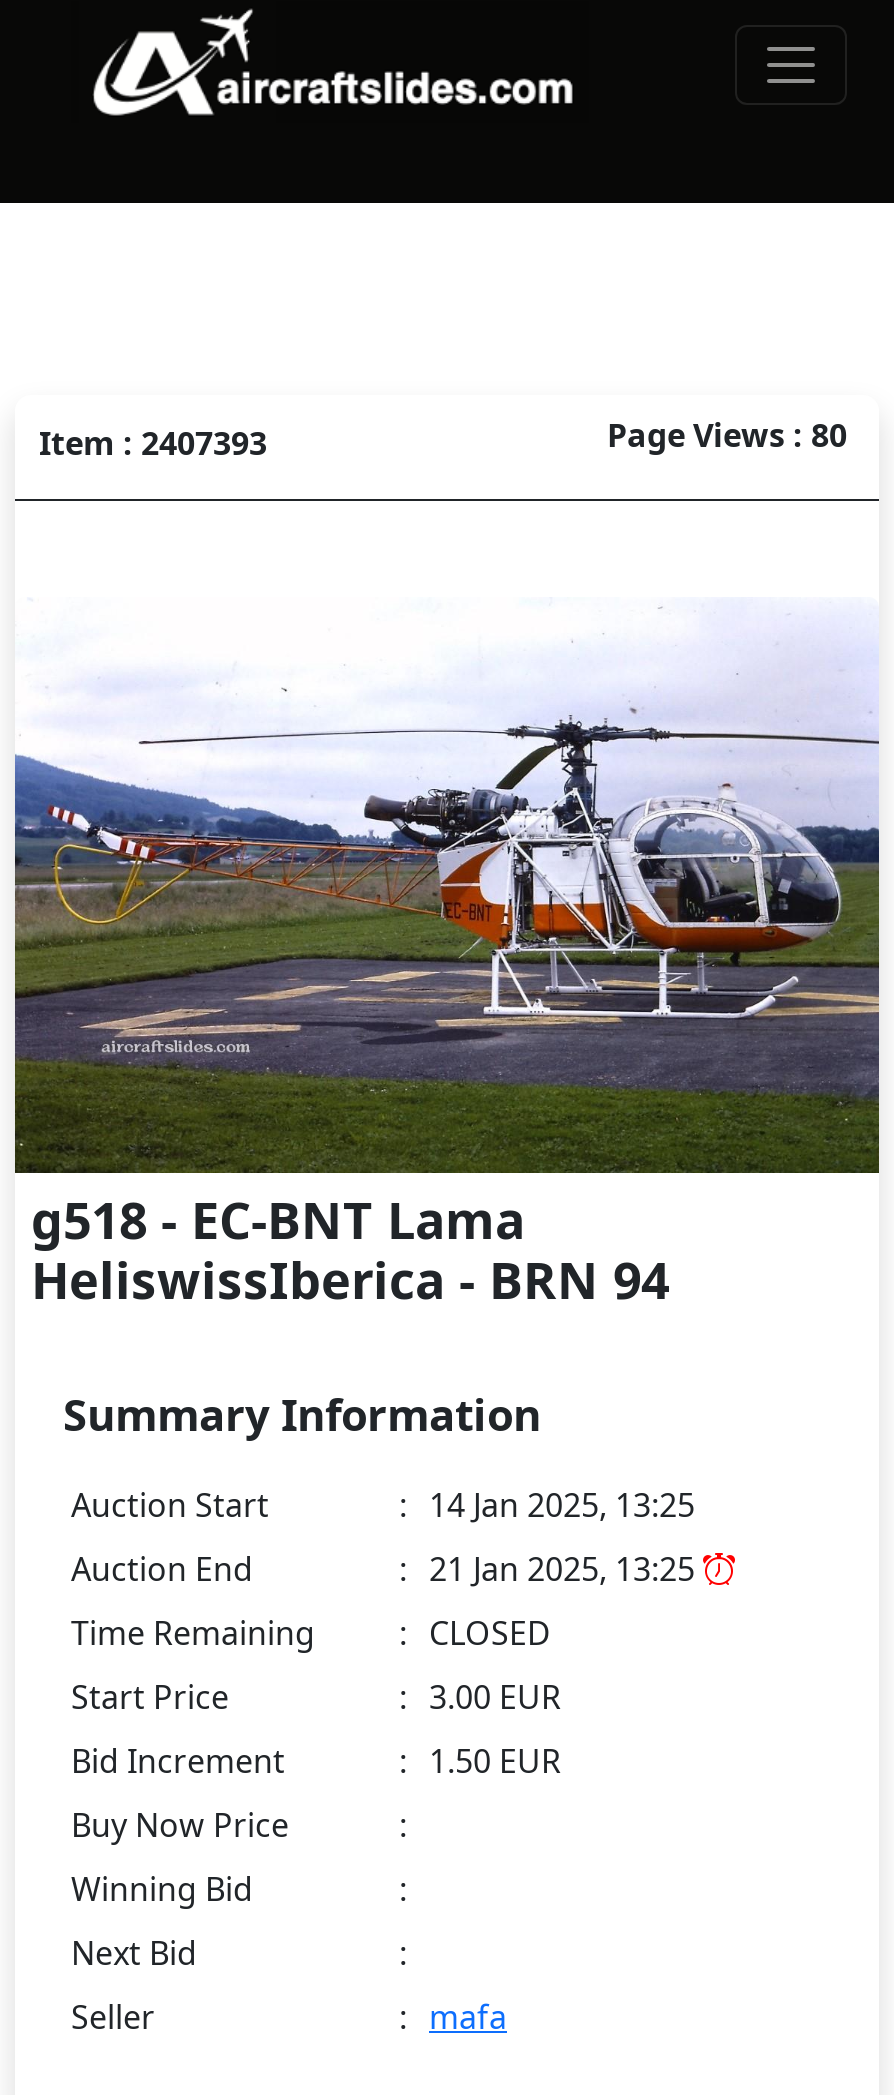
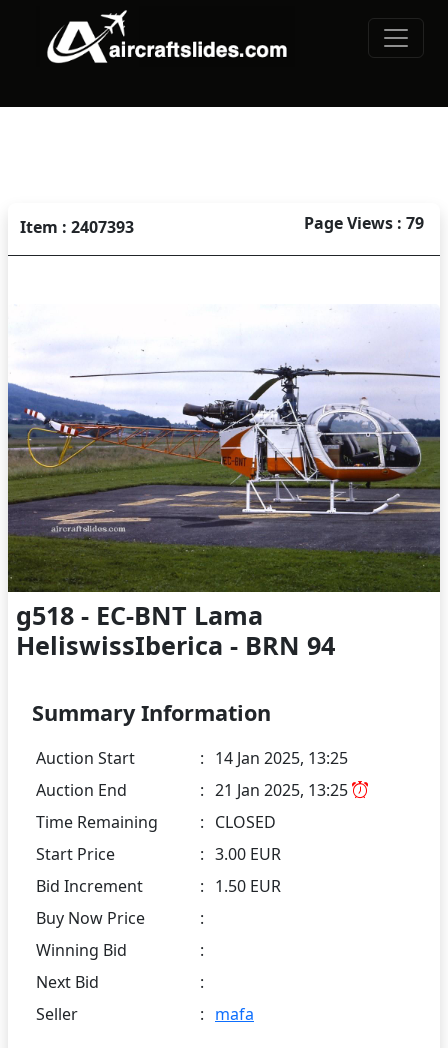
[607,413,847,457] Page Views : 80 -> [304,212,424,234] Page Views : 79

